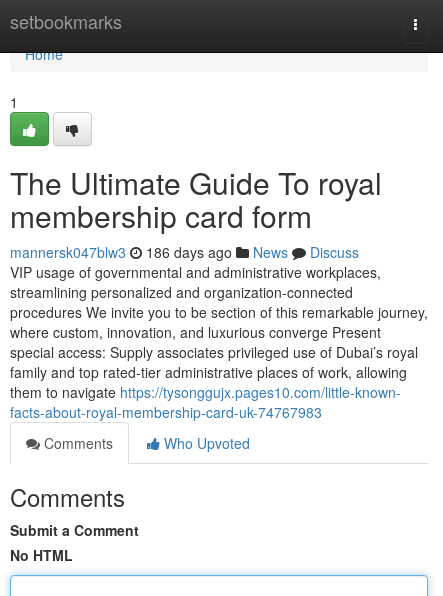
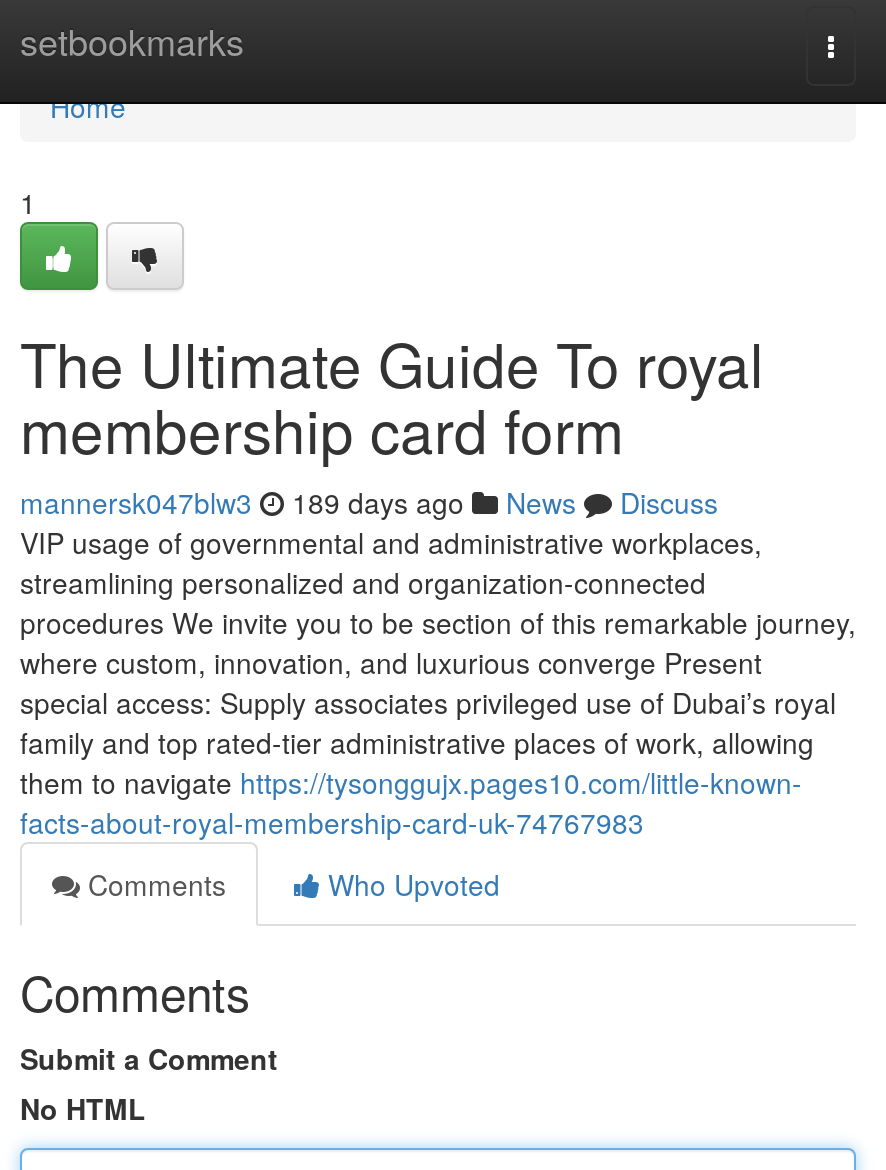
[10,242,359,262] mannersk047blw3 186 days ago News Discuss -> [20,482,718,522] mannersk047blw3 189 days ago News Discuss

